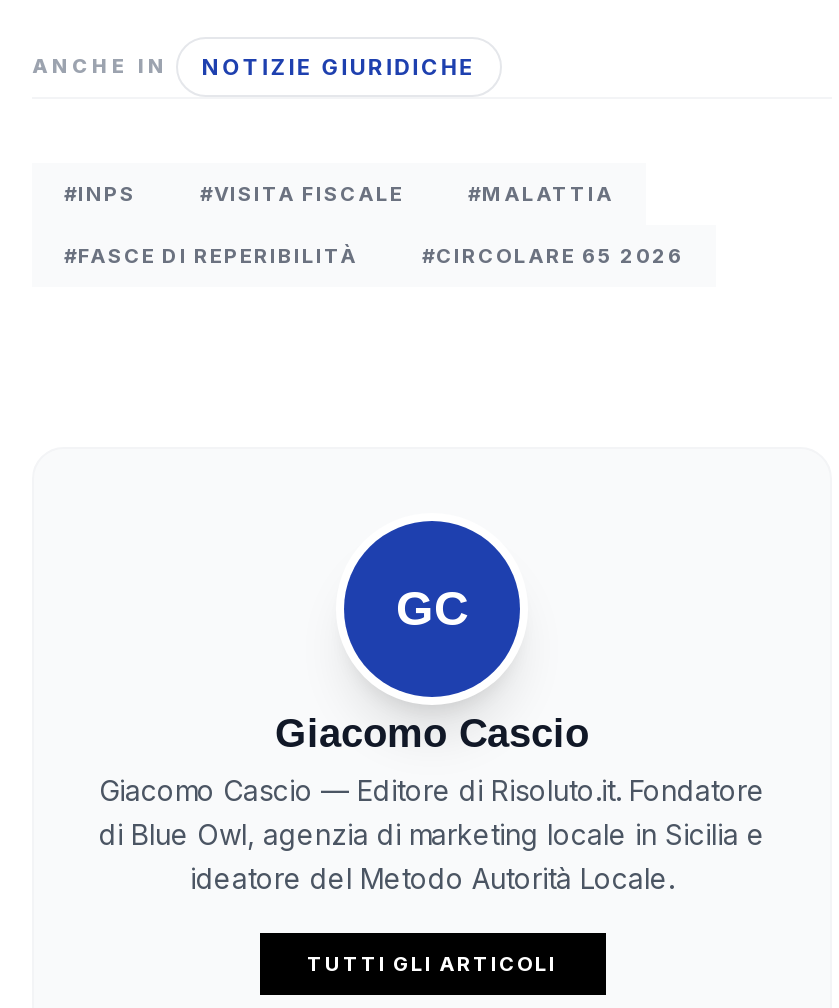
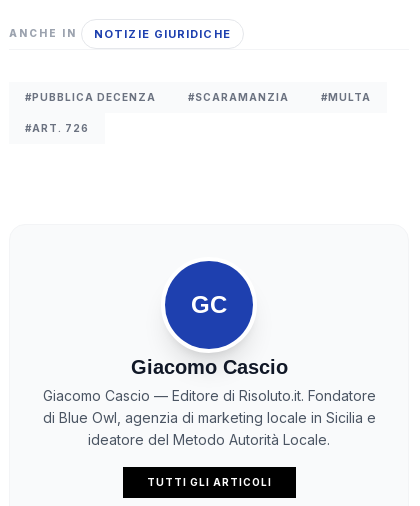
[64,181,614,205] #INPS | #VISITA FISCALE | #MALATTIA -> [25,91,371,103] #PUBBLICA DECENZA | #SCARAMANZIA | #MULTA
[64,243,684,267] #FASCE DI REPERIBILITÀ | #CIRCOLARE 65 2026 -> [25,122,89,134] #ART. 726

